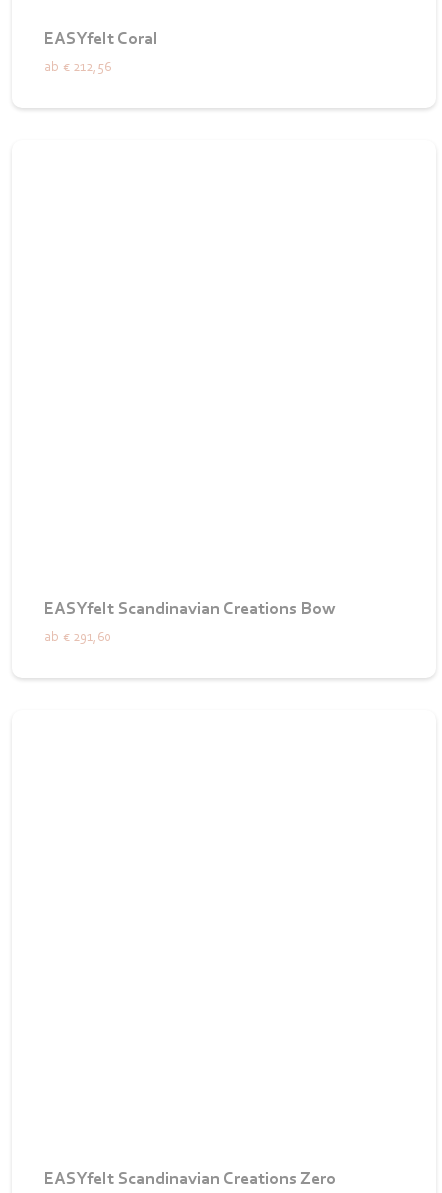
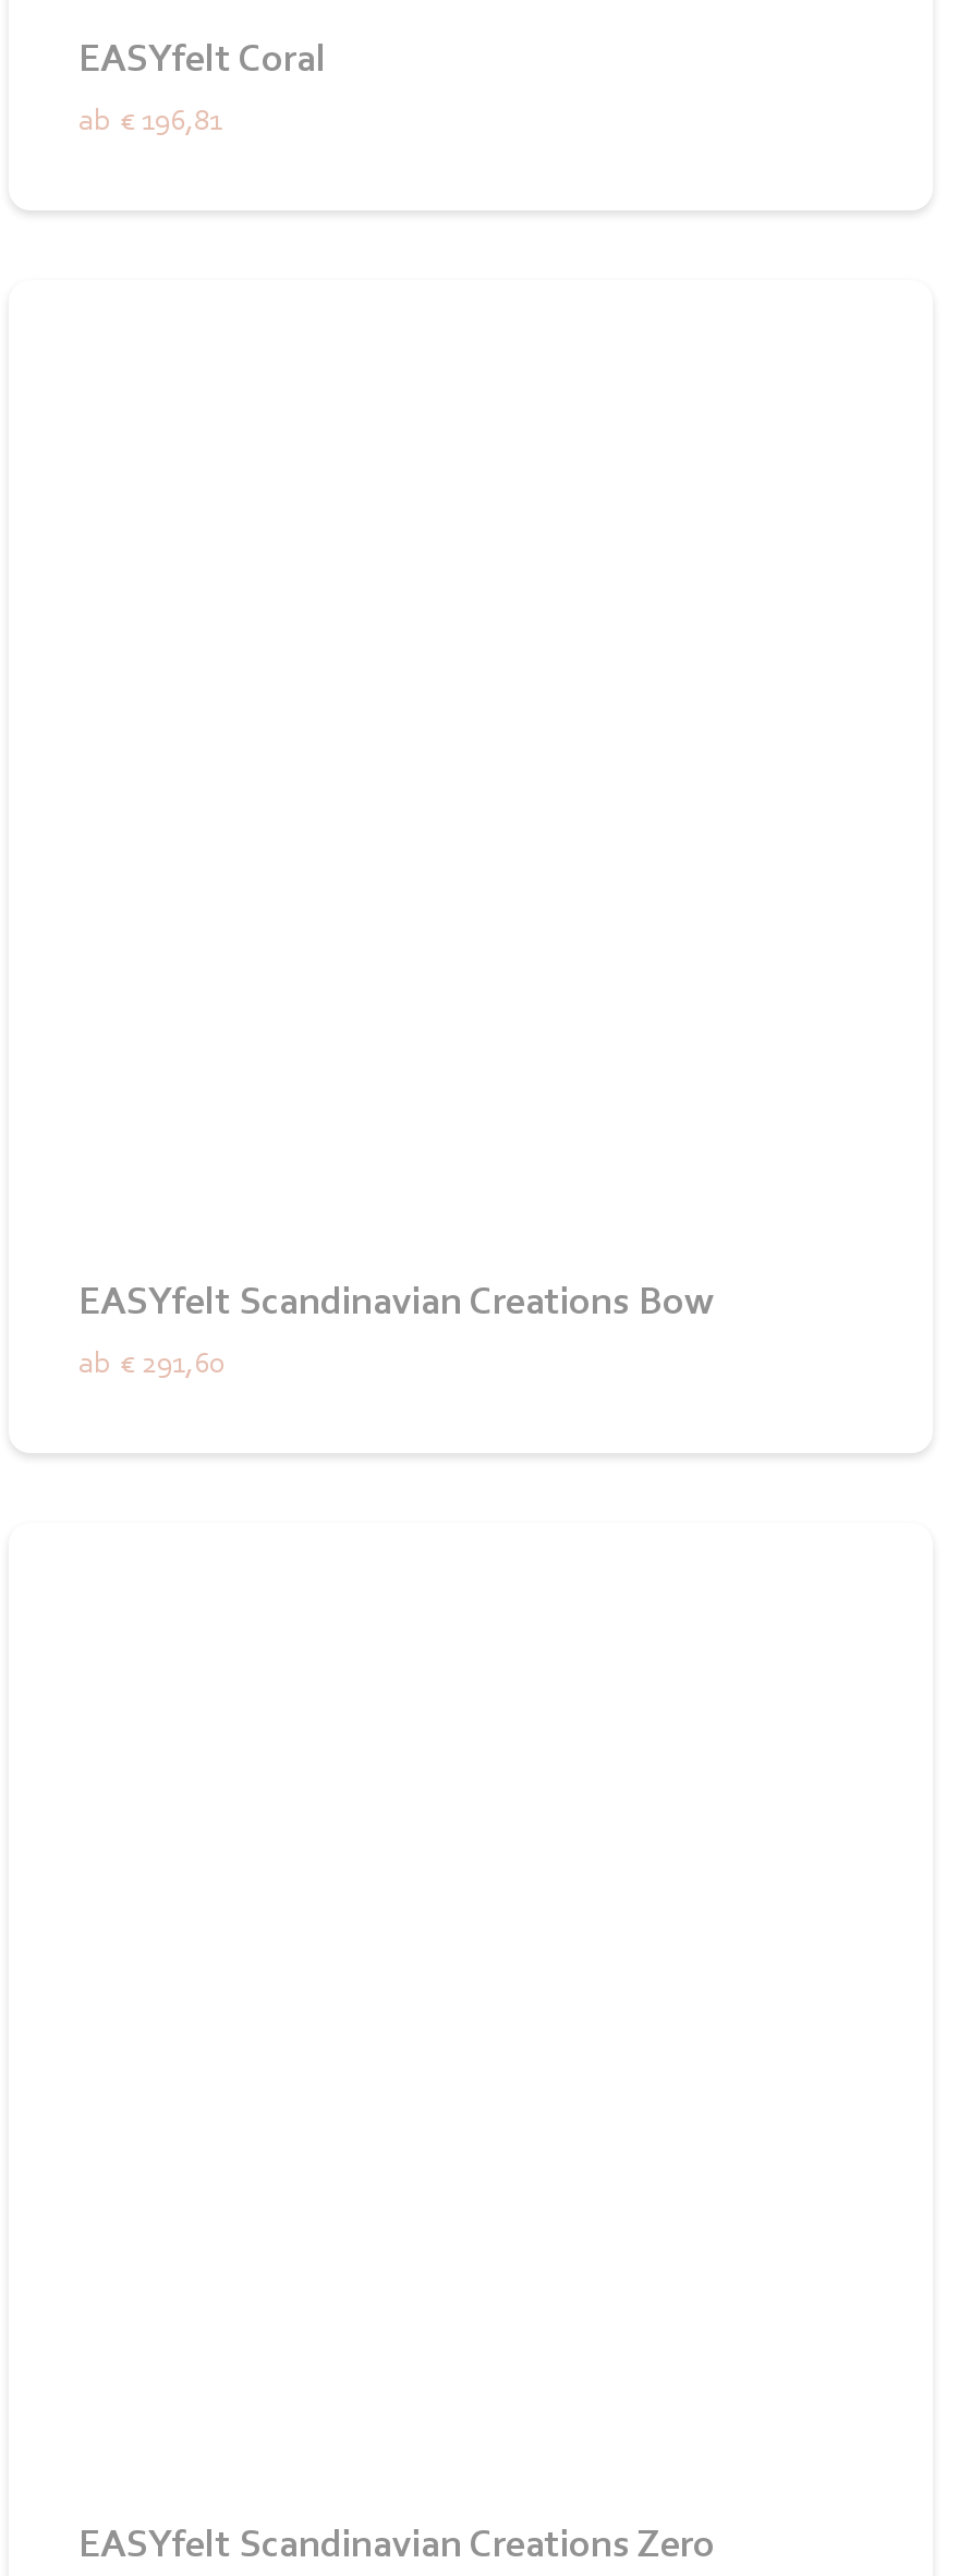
[44,58,111,74] ab € 212,56 -> [78,101,222,136] ab € 196,81

